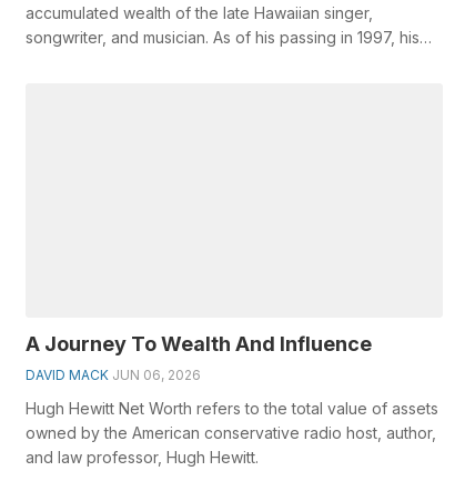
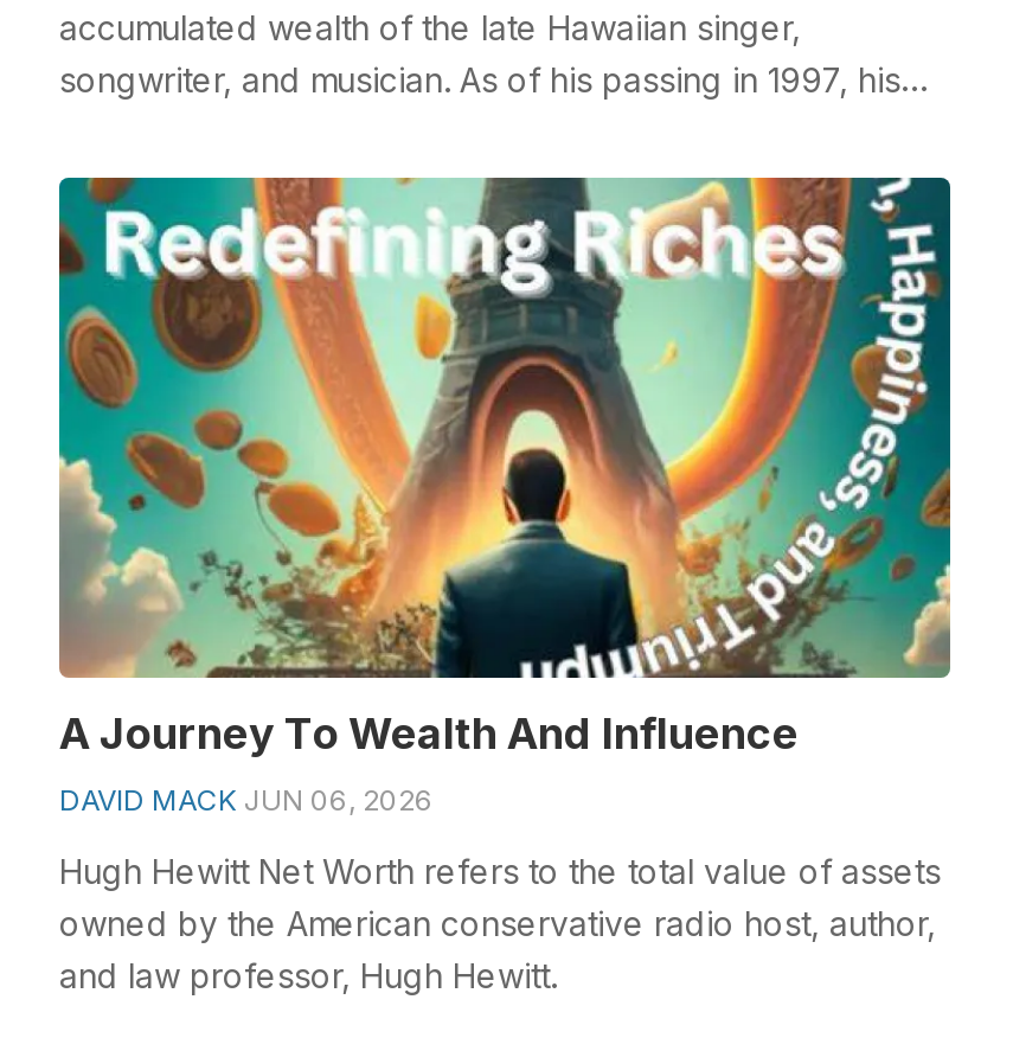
none -> [57,175,953,680] [image]

